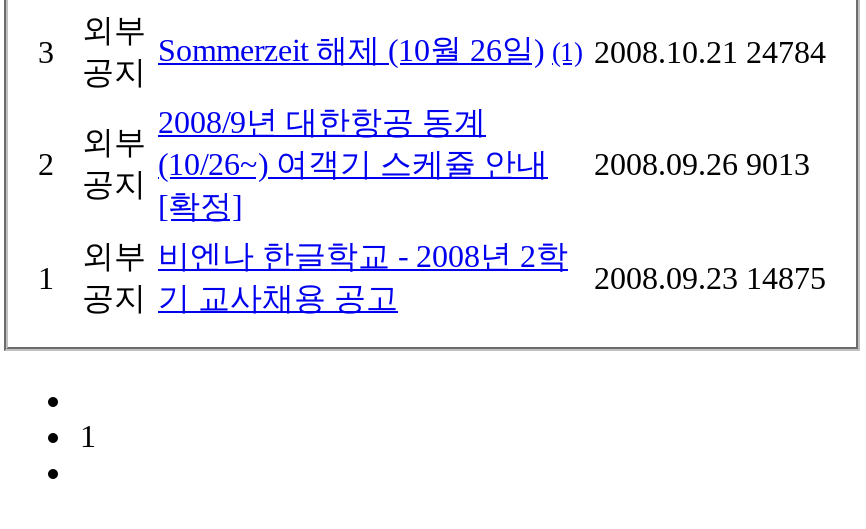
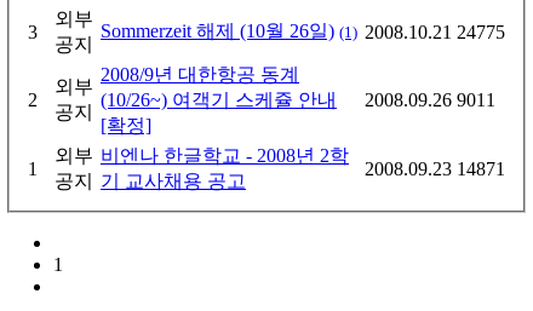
[158,33,826,69] Sommerzeit 해제 (10월 26일) (1) 2008.10.21 24784 -> [101,20,505,42] Sommerzeit 해제 (10월 26일) (1) 2008.10.21 24775
[158,147,810,181] (10/26~) 여객기 스케쥴 안내 2008.09.26 9013 -> [101,89,495,110] (10/26~) 여객기 스케쥴 안내 2008.09.26 9011
[594,261,826,295] 2008.09.23 14875 -> [365,158,505,179] 2008.09.23 14871

